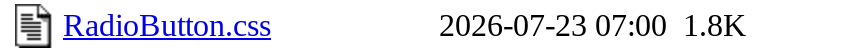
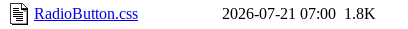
[439,9,747,43] 2026-07-23 07:00 1.8K -> [222,5,376,22] 2026-07-21 07:00 1.8K

